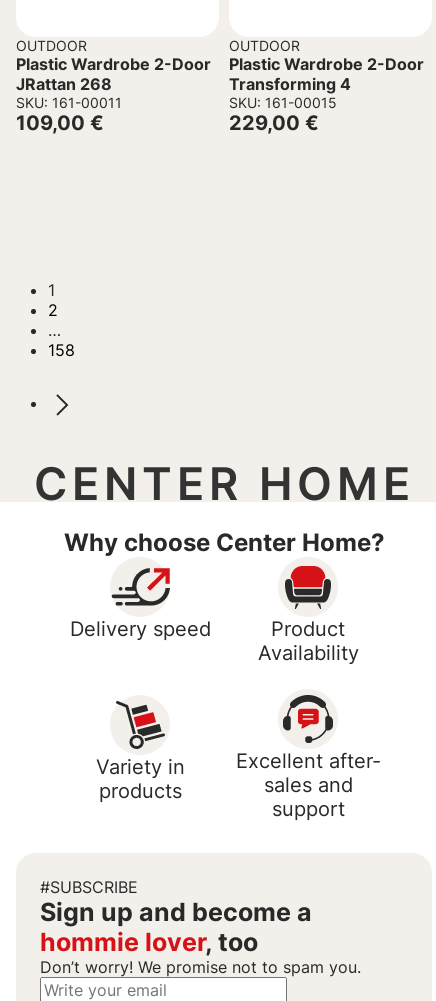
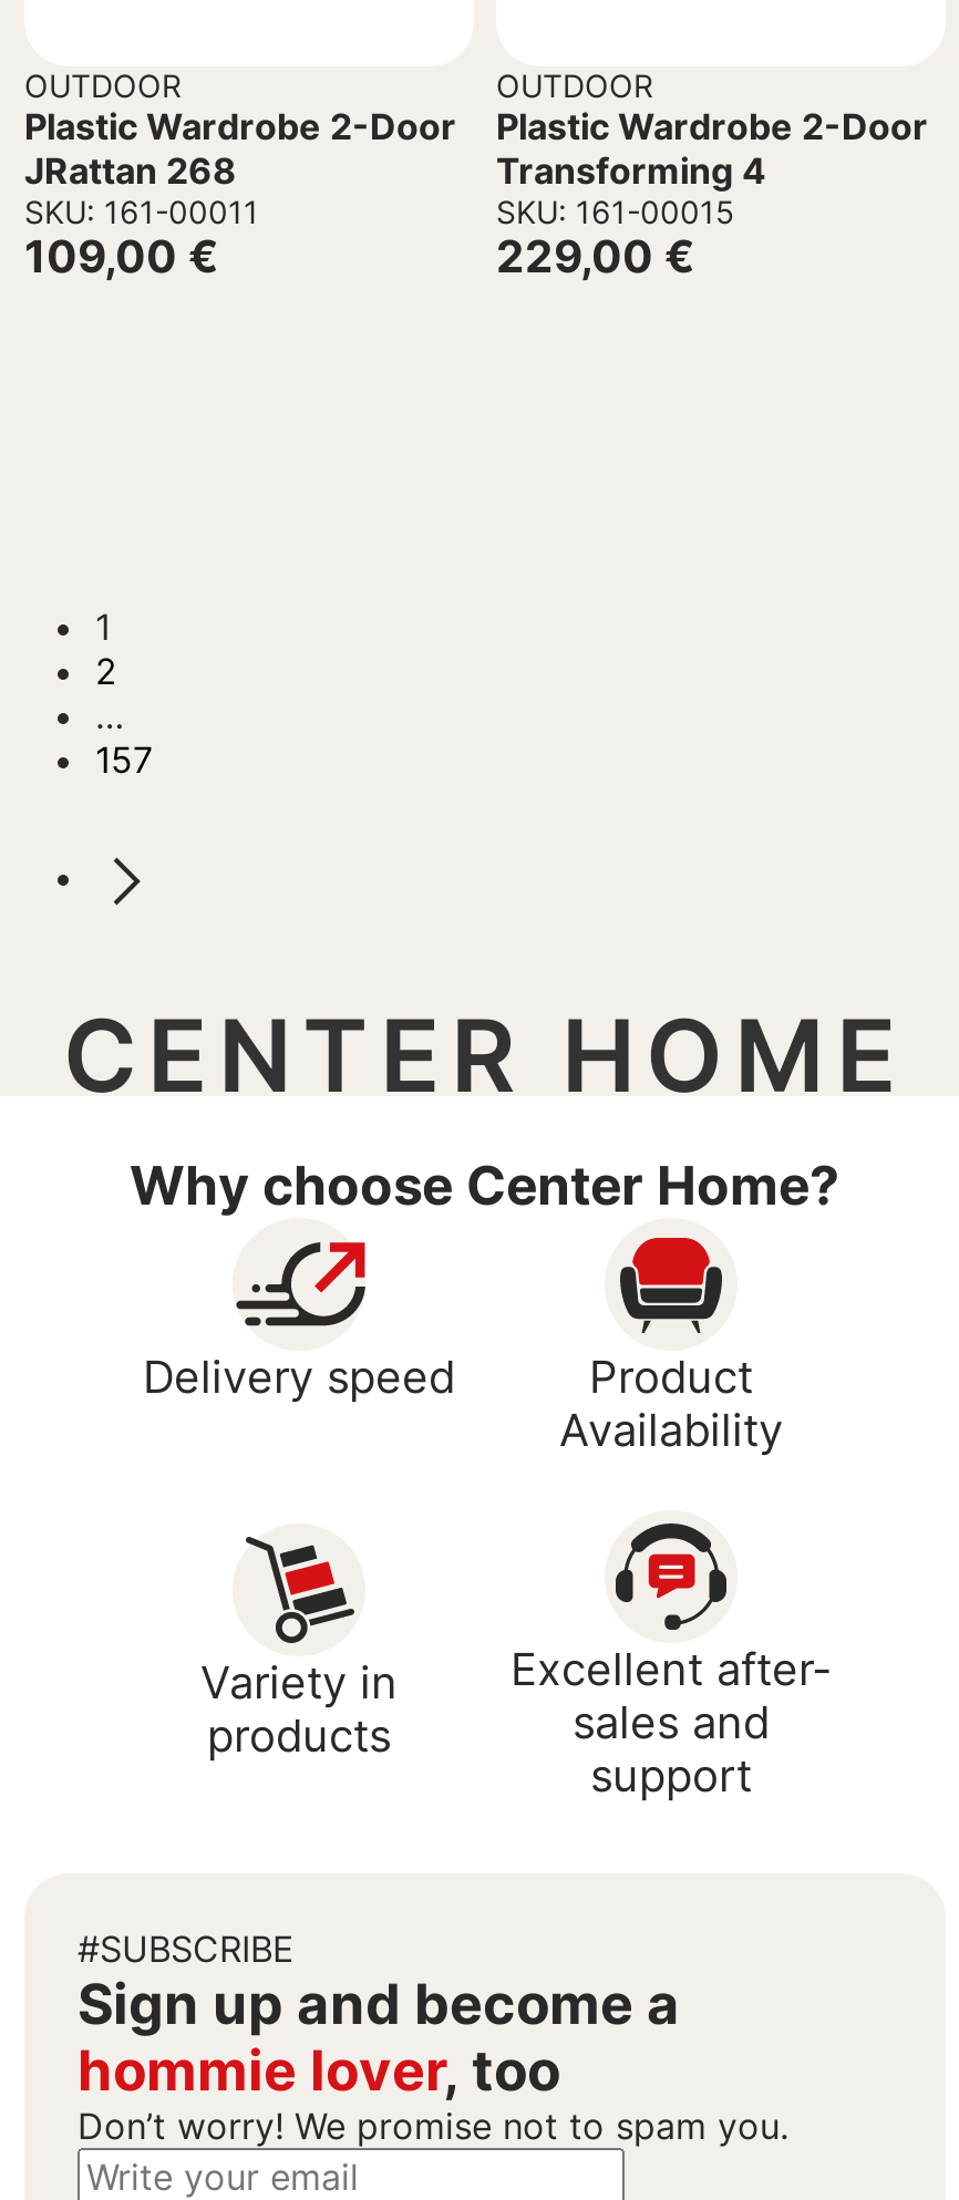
[48,340,75,360] 158 -> [95,737,153,782] 157

